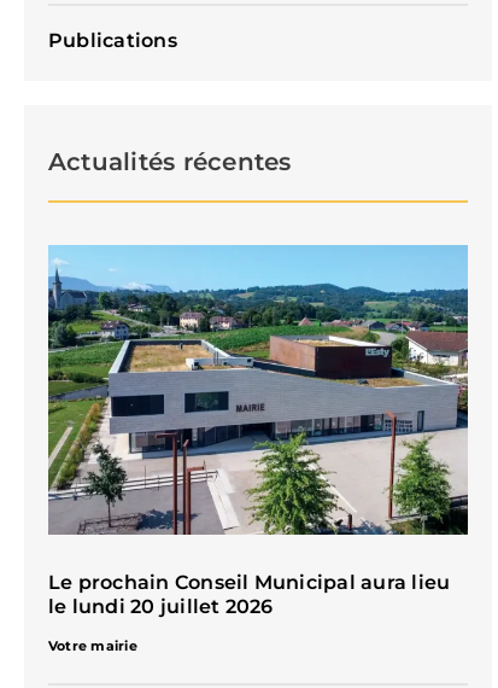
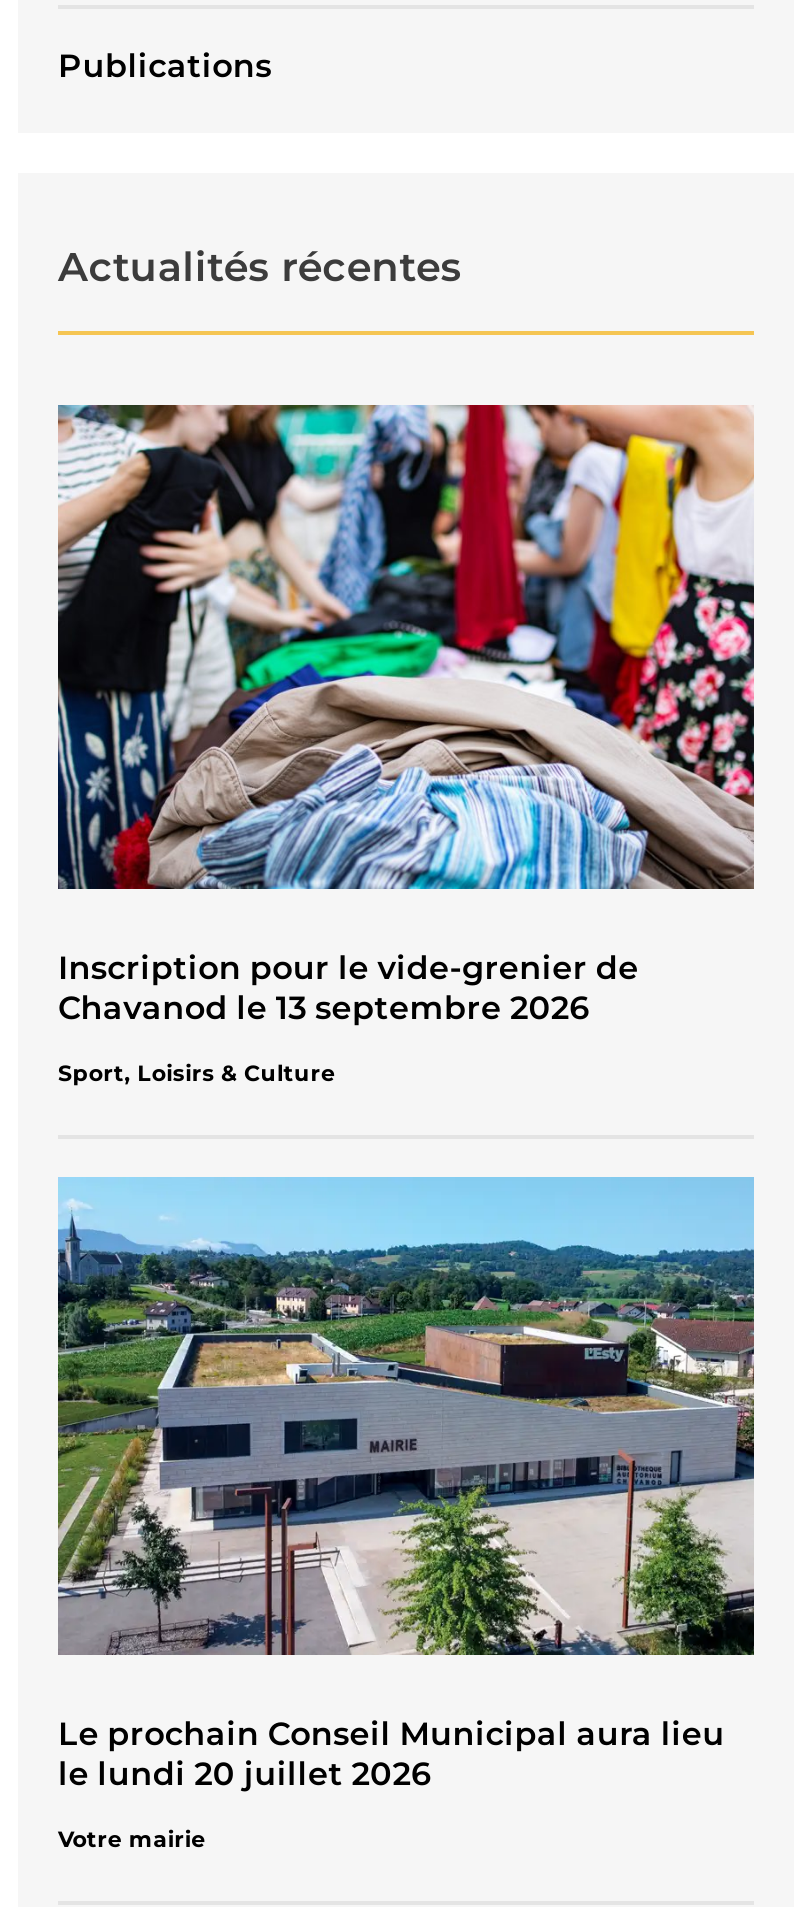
none -> [56,403,756,1086] [image] | Inscription pour le vide-grenier de | Chavanod le 13 septembre 2026 | Sport, Loisirs & Culture

